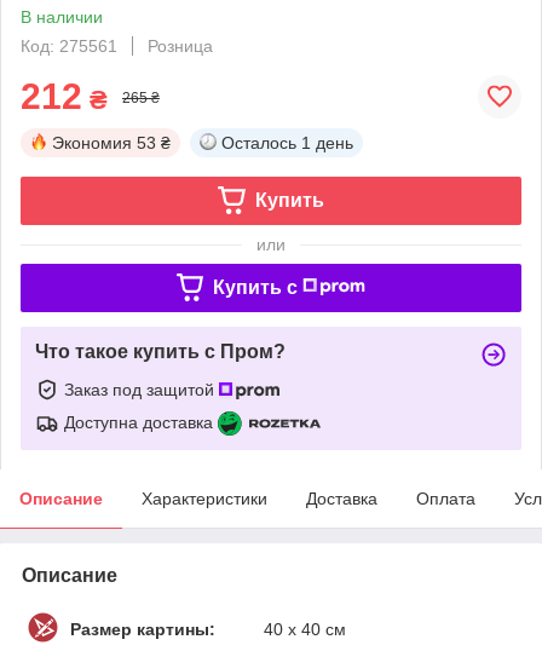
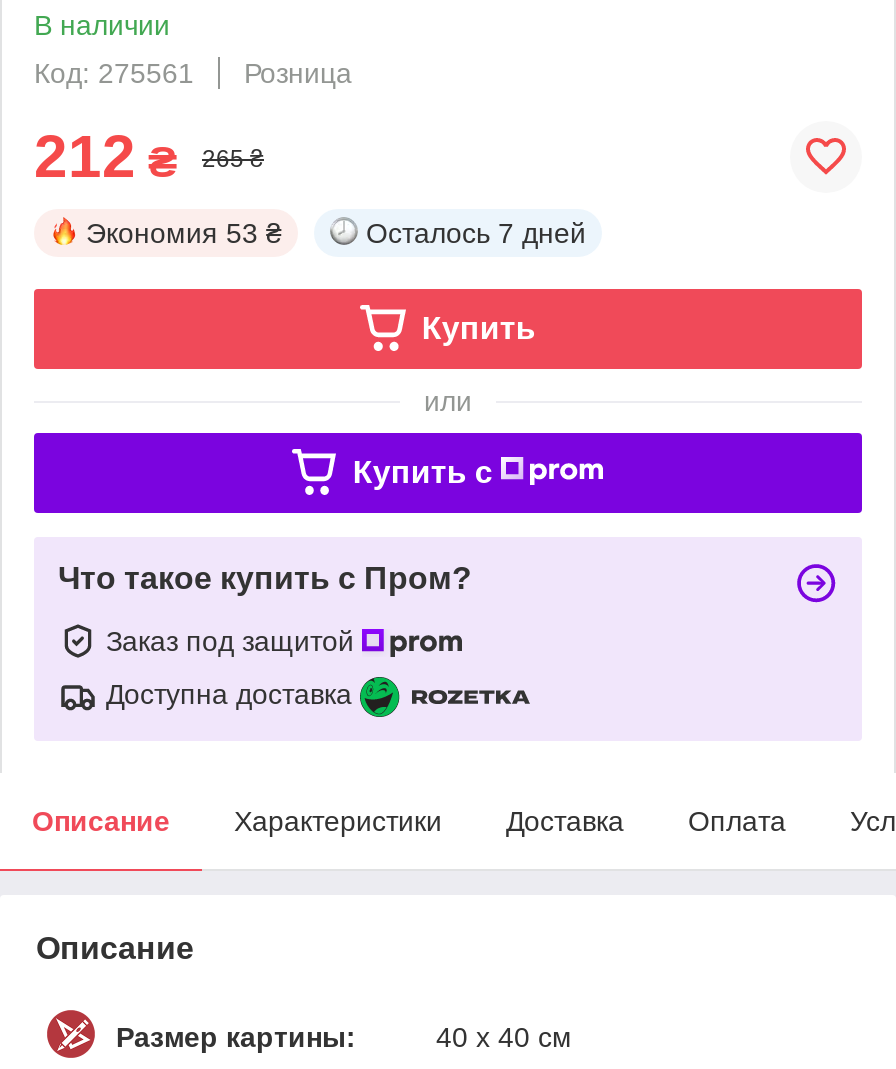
[221,133,353,152] Осталось 1 день -> [366,217,586,249] Осталось 7 дней

